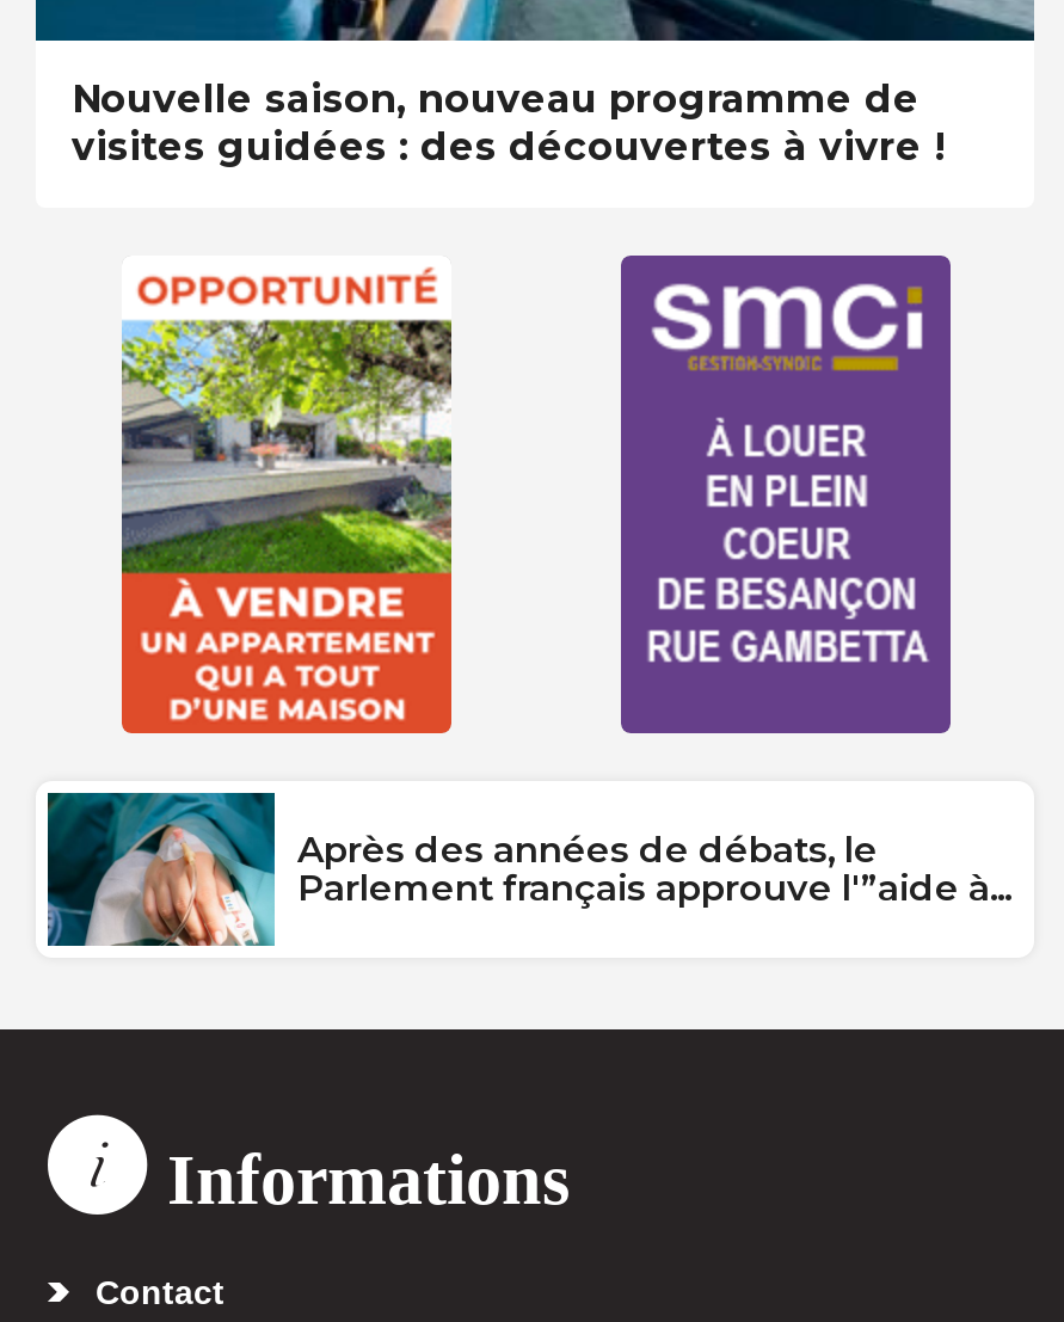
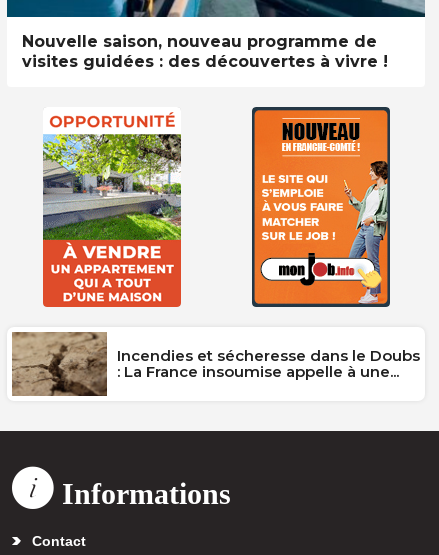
[297,256,1011,910] [image] | Après des années de débats, le | Parlement français approuve l'”aide à... -> [116,107,419,381] [image] | Incendies et sécheresse dans le Doubs | : La France insoumise appelle à une...
[45,791,277,948] [image] -> [11,331,108,397] [image]

